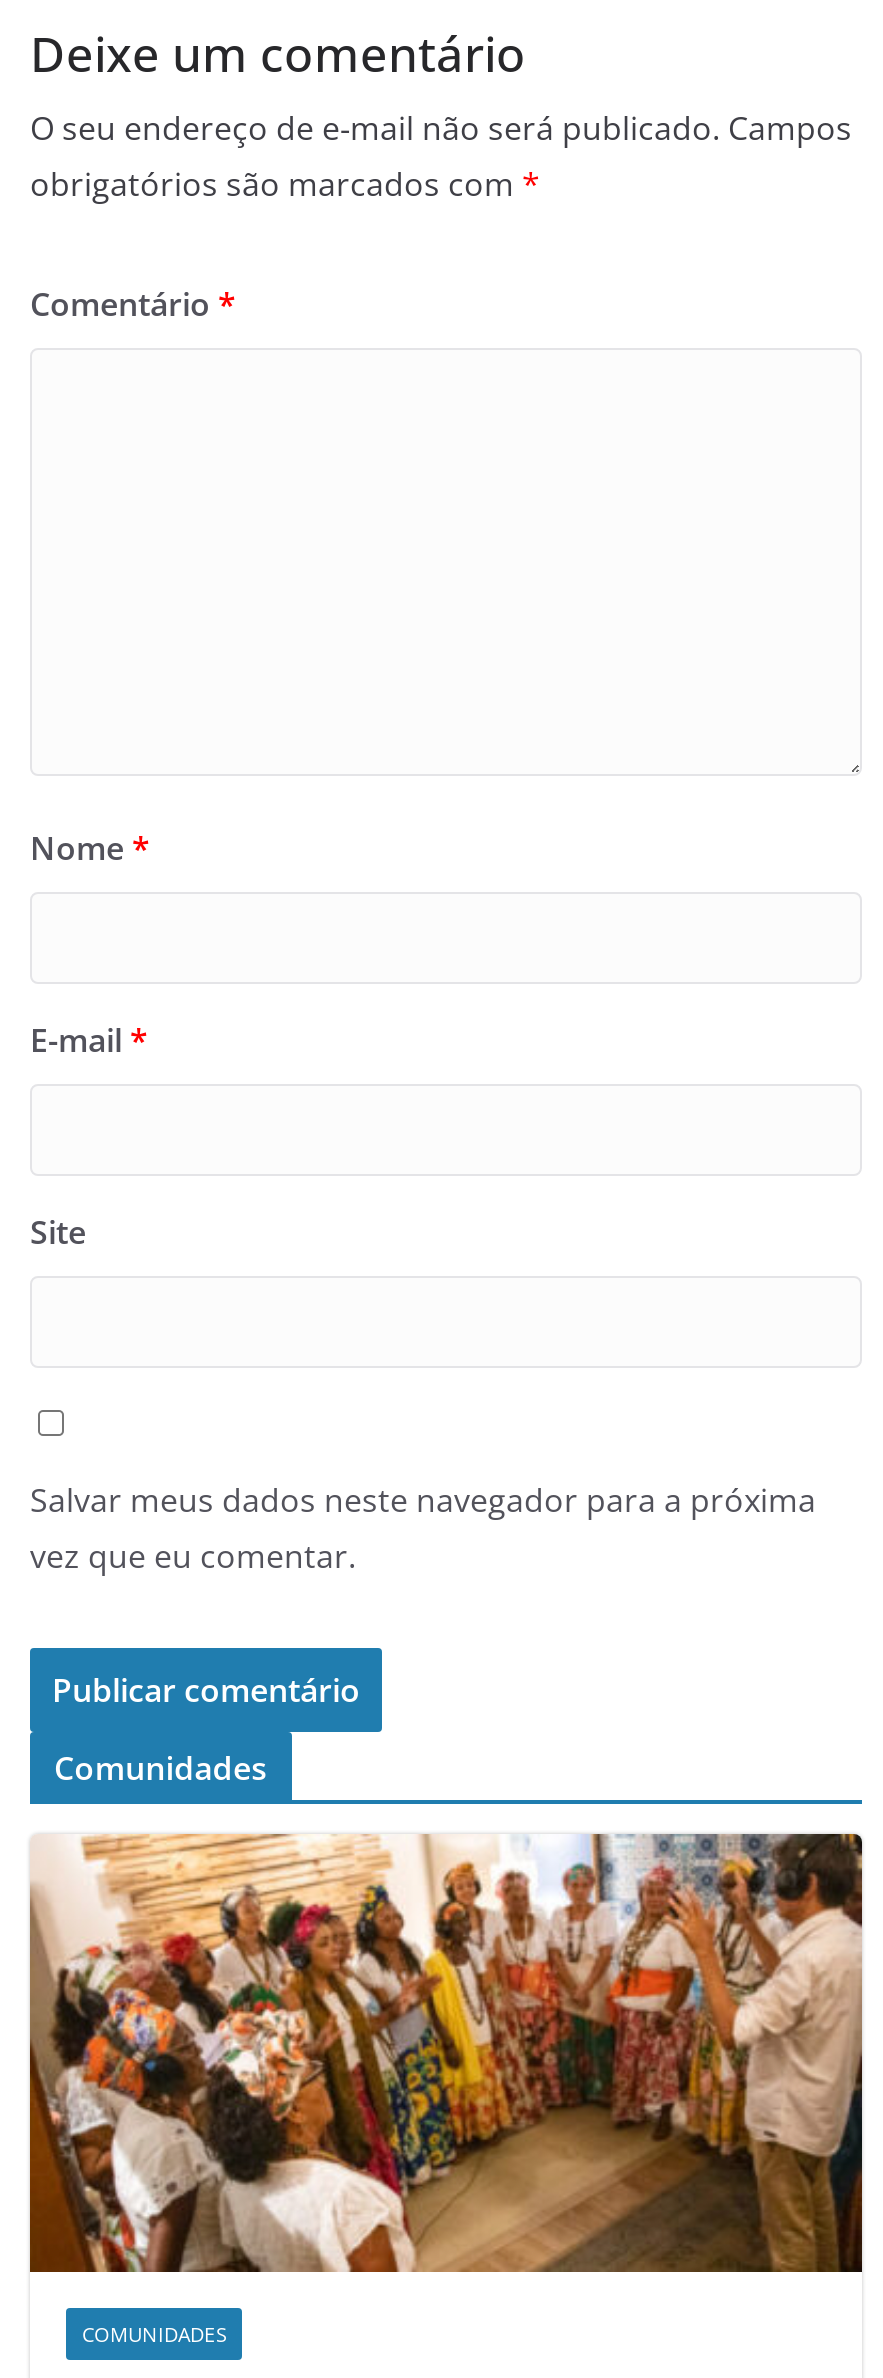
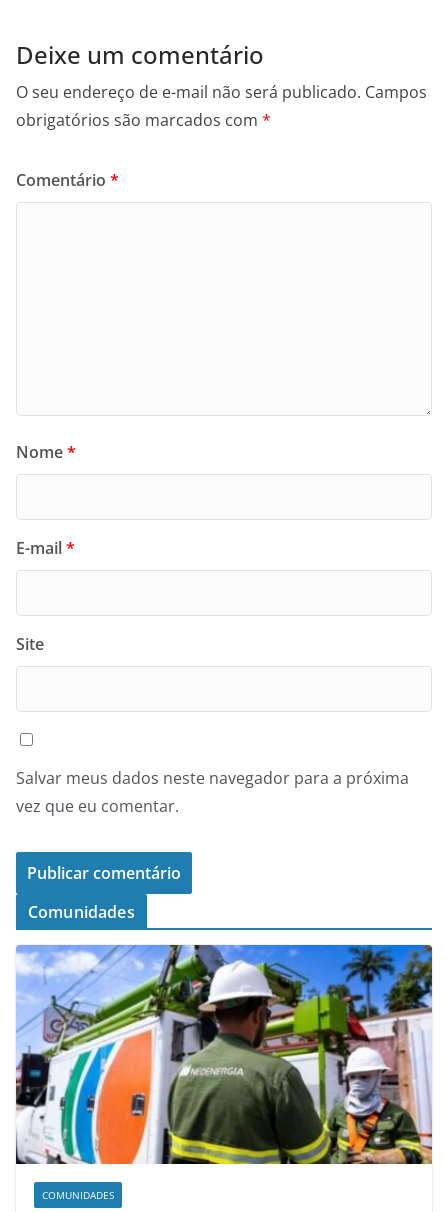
[28,1832,864,2274] [image] -> [15,944,433,1165] [image]

